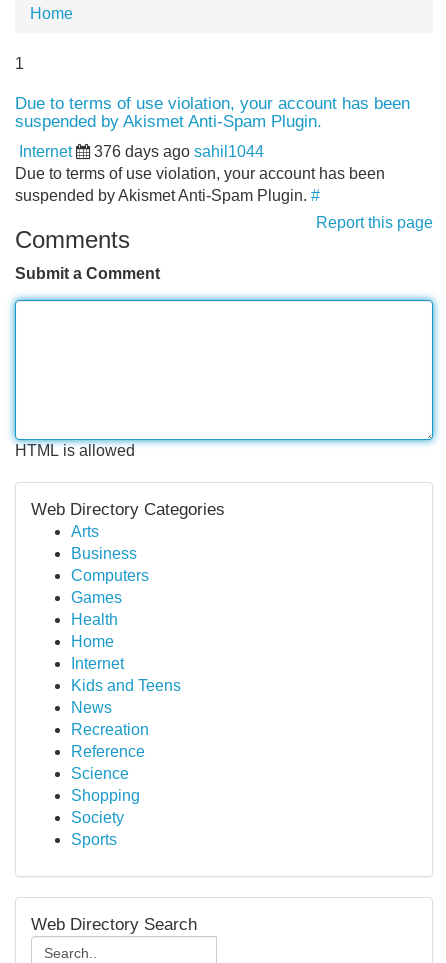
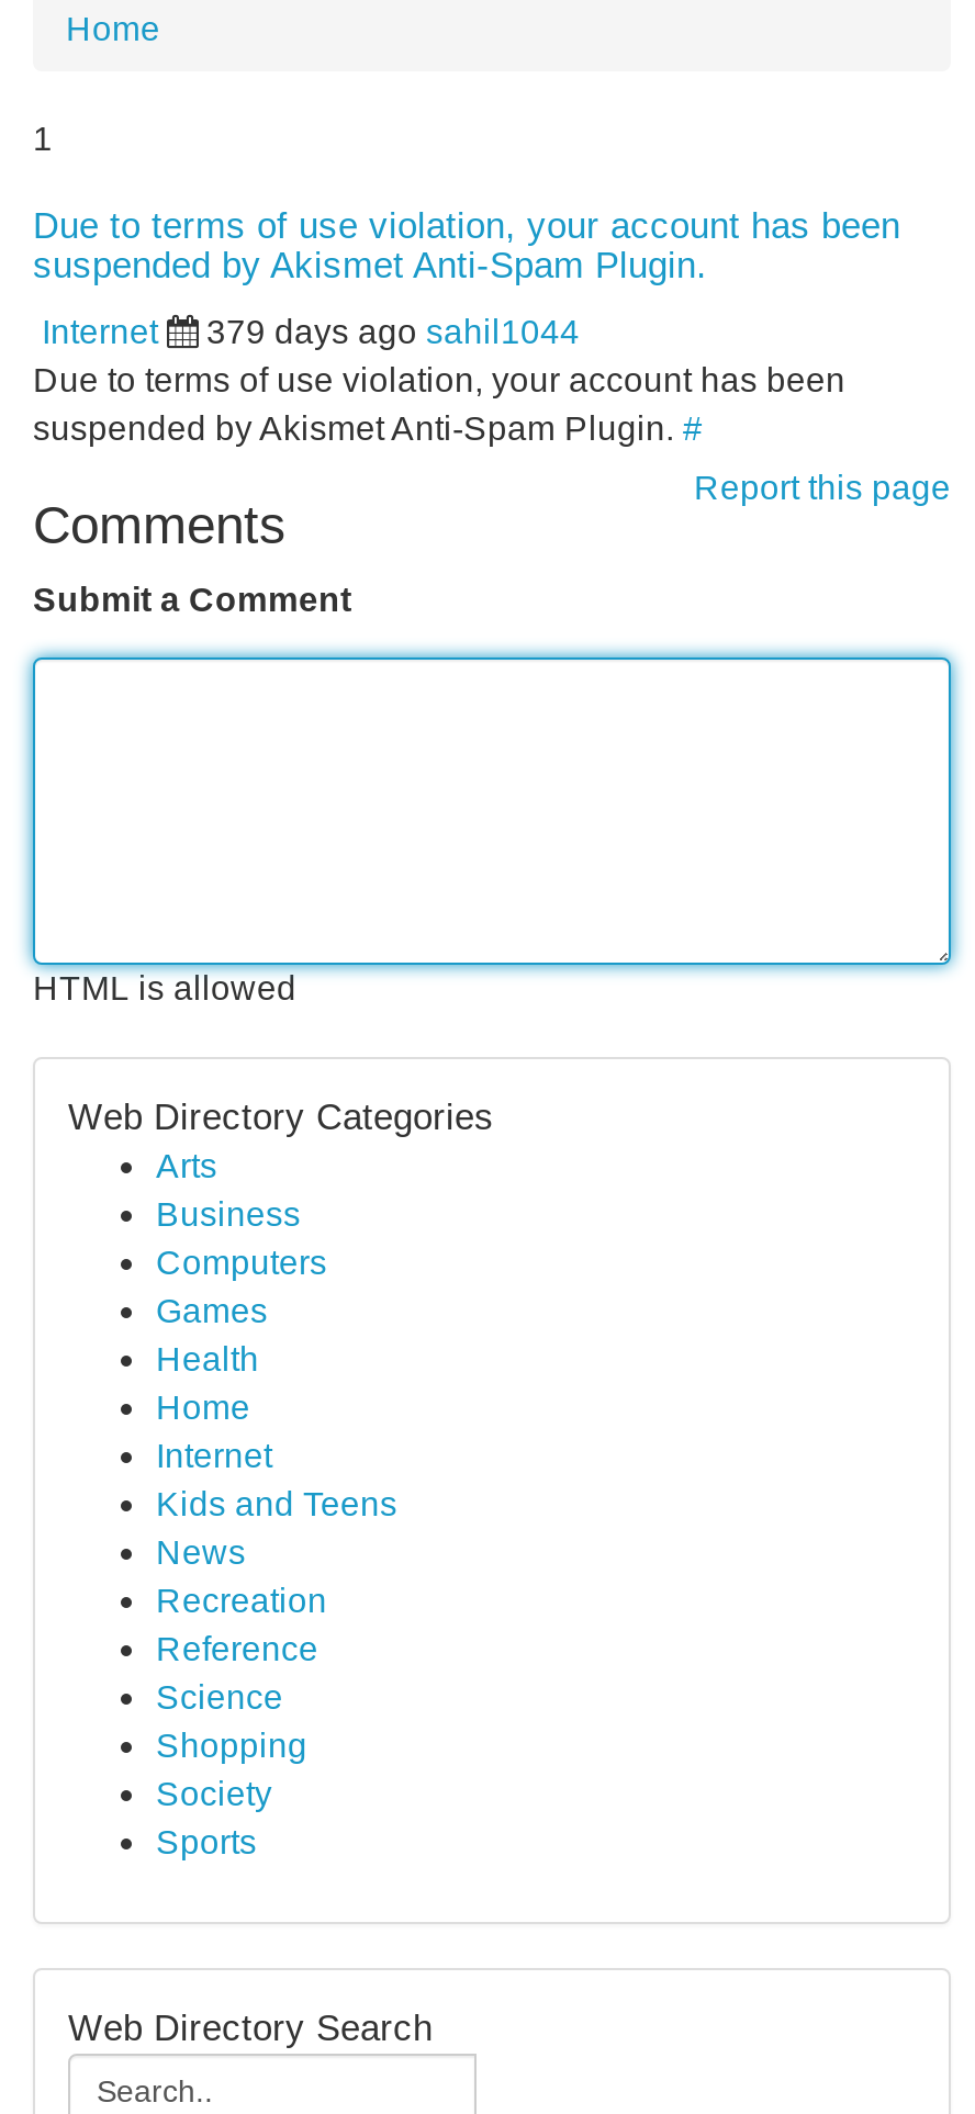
[94,143,264,160] 376 days ago sahil1044 -> [206,313,580,350] 379 days ago sahil1044

